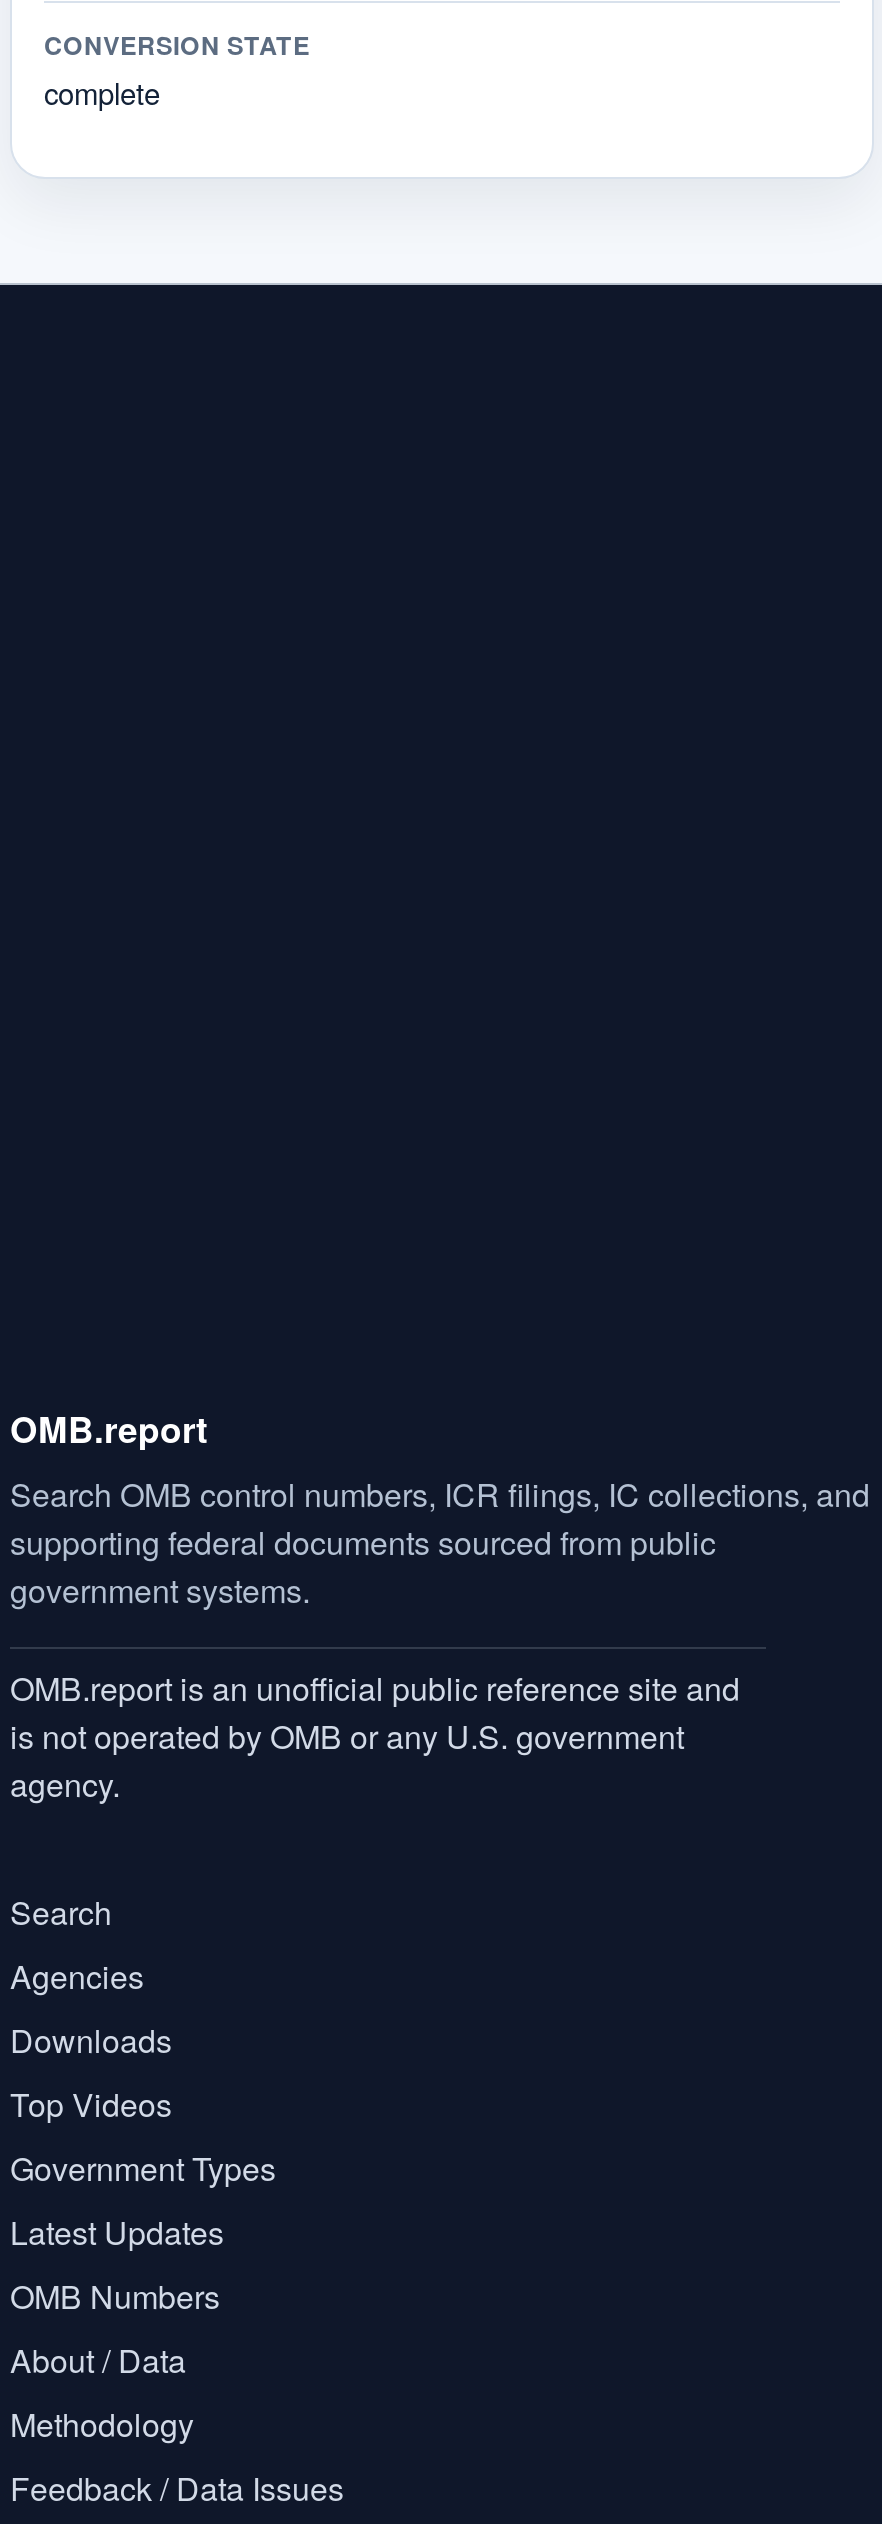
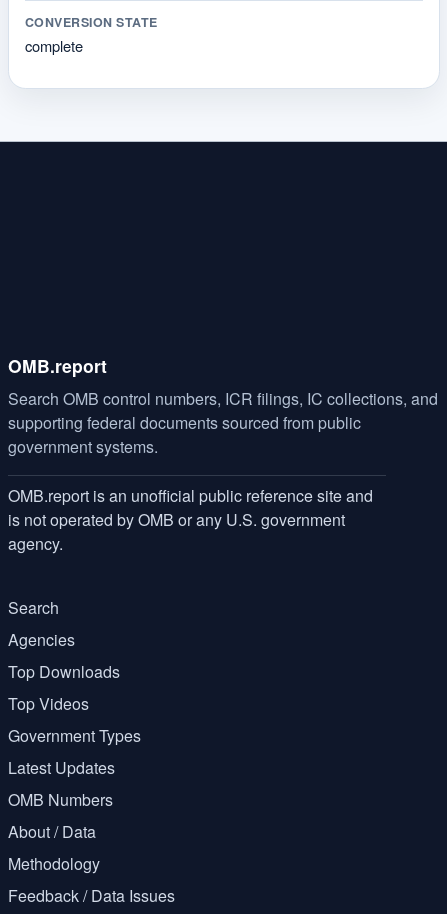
[10,2017,172,2063] Downloads -> [8,660,120,683] Top Downloads

